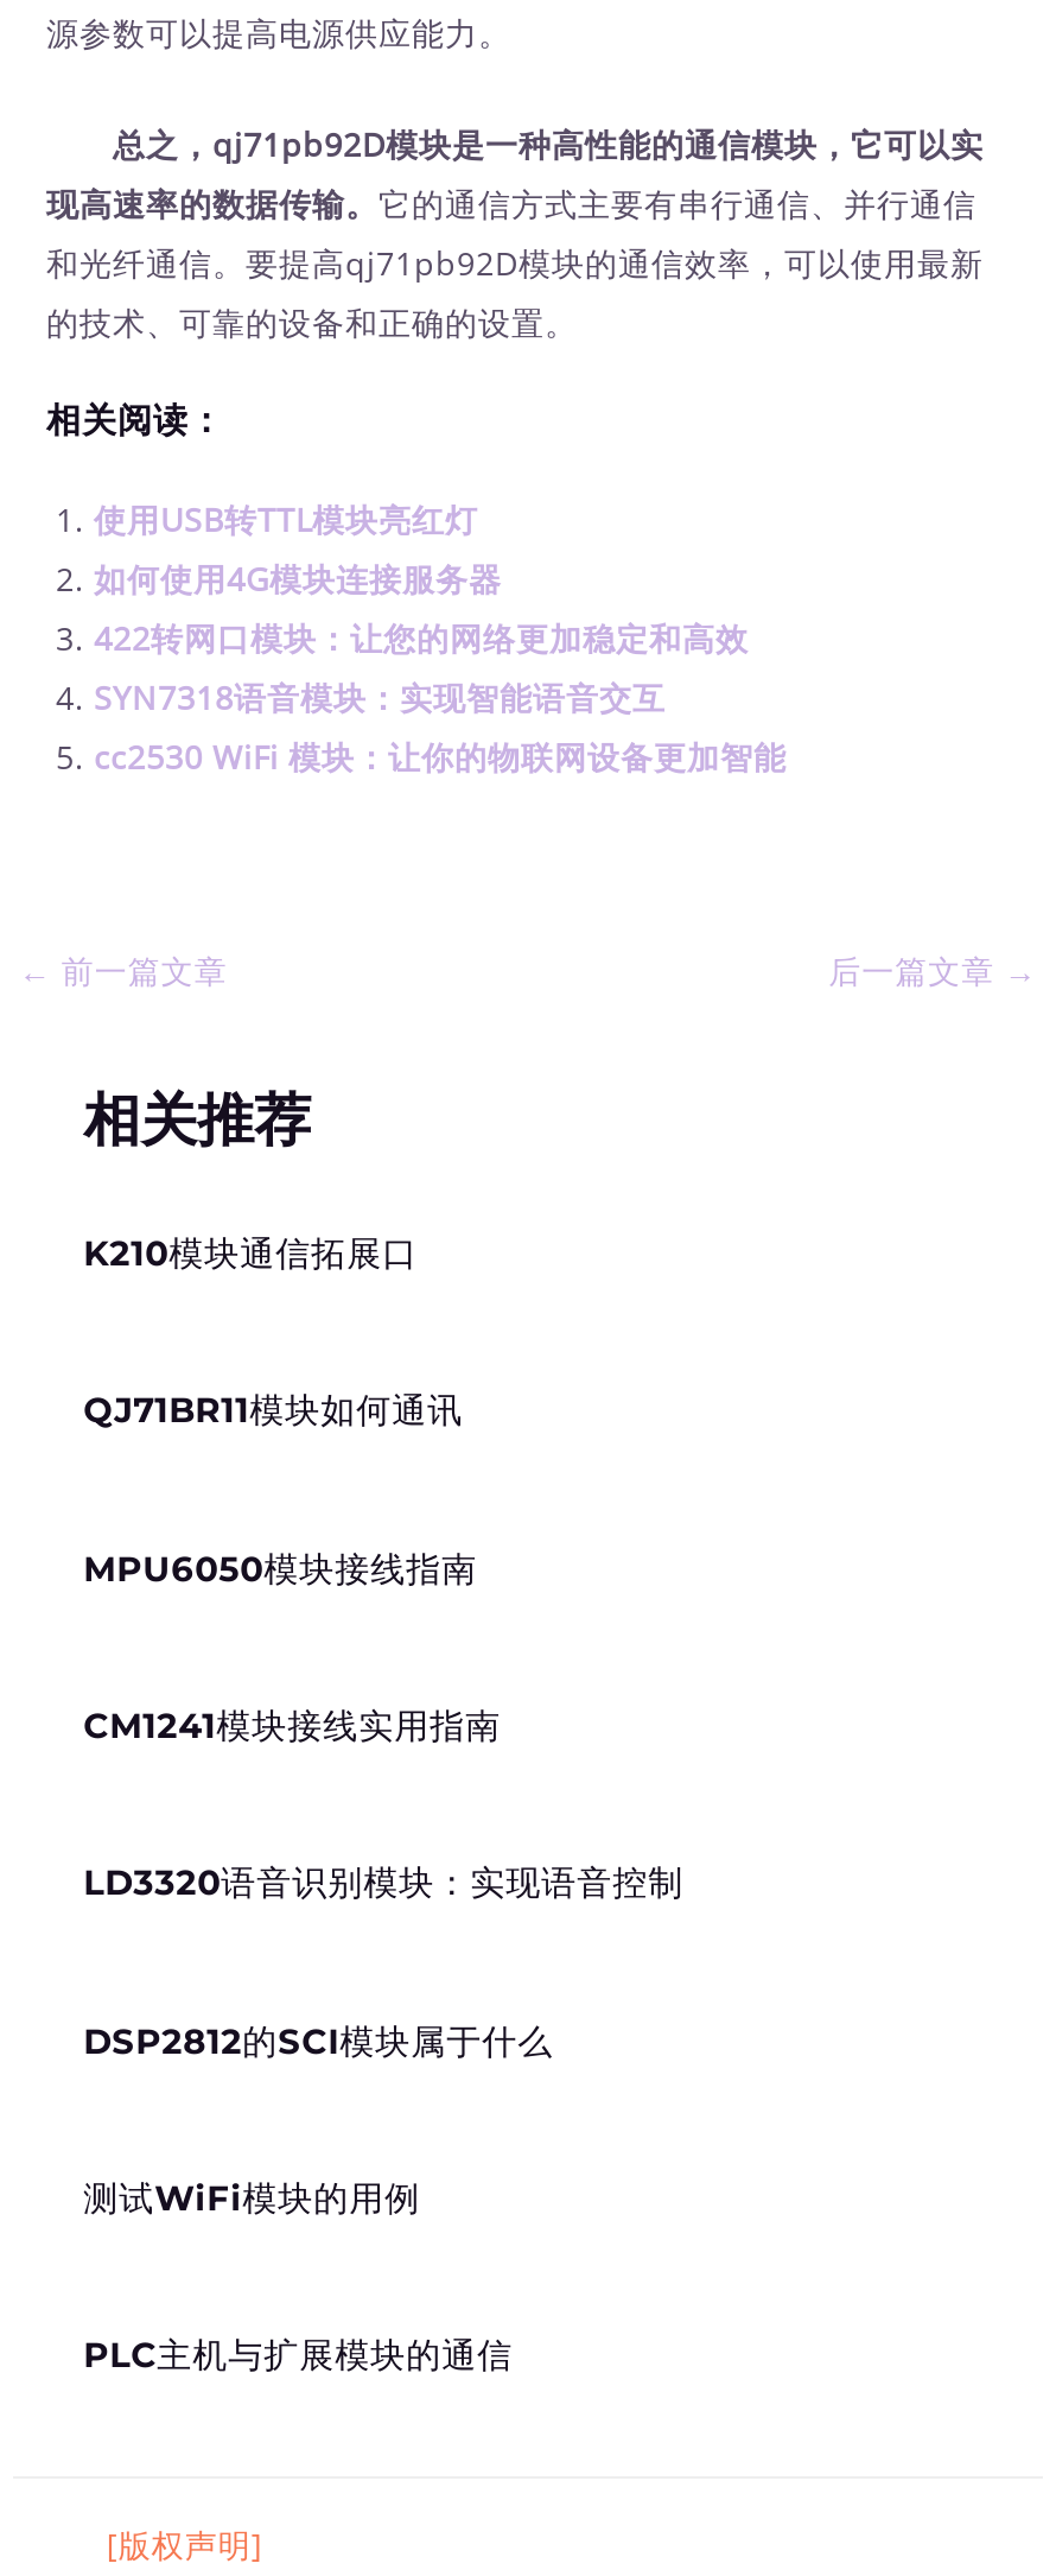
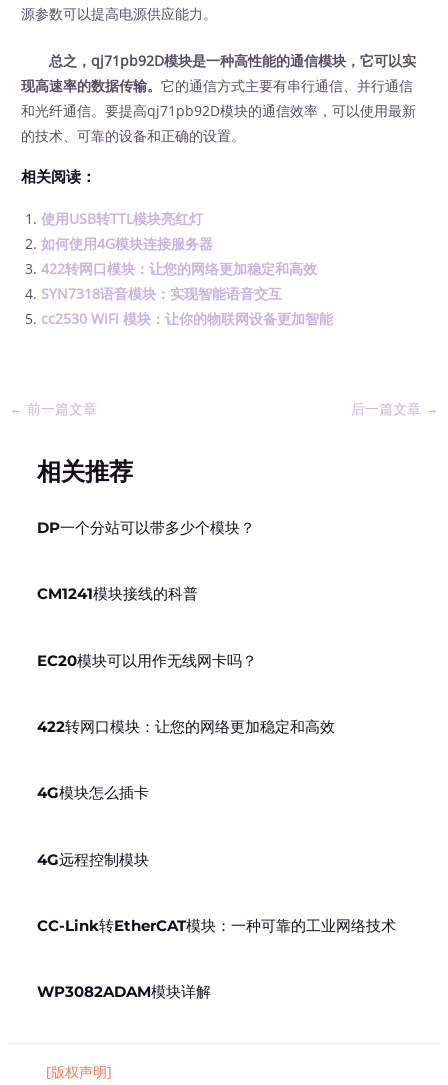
[83,1232,418,1275] K210模块通信拓展口 -> [37,519,255,537] DP一个分站可以带多少个模块？
[83,1390,463,1432] QJ71BR11模块如何通讯 -> [37,585,198,603] CM1241模块接线的科普
[83,1547,477,1590] MPU6050模块接线指南 -> [37,652,257,670] EC20模块可以用作无线网卡吗？
[83,1705,501,1747] CM1241模块接线实用指南 -> [37,718,335,736] 422转网口模块：让您的网络更加稳定和高效
[83,1862,684,1905] LD3320语音识别模块：实现语音控制 -> [37,784,149,802] 4G模块怎么插卡
[83,2020,553,2062] DSP2812的SCI模块属于什么 -> [37,851,149,869] 4G远程控制模块
[83,2177,420,2220] 测试WiFi模块的用例 -> [37,917,396,935] CC-Link转EtherCAT模块：一种可靠的工业网络技术
[83,2335,513,2378] PLC主机与扩展模块的通信 -> [37,983,211,1001] WP3082ADAM模块详解

